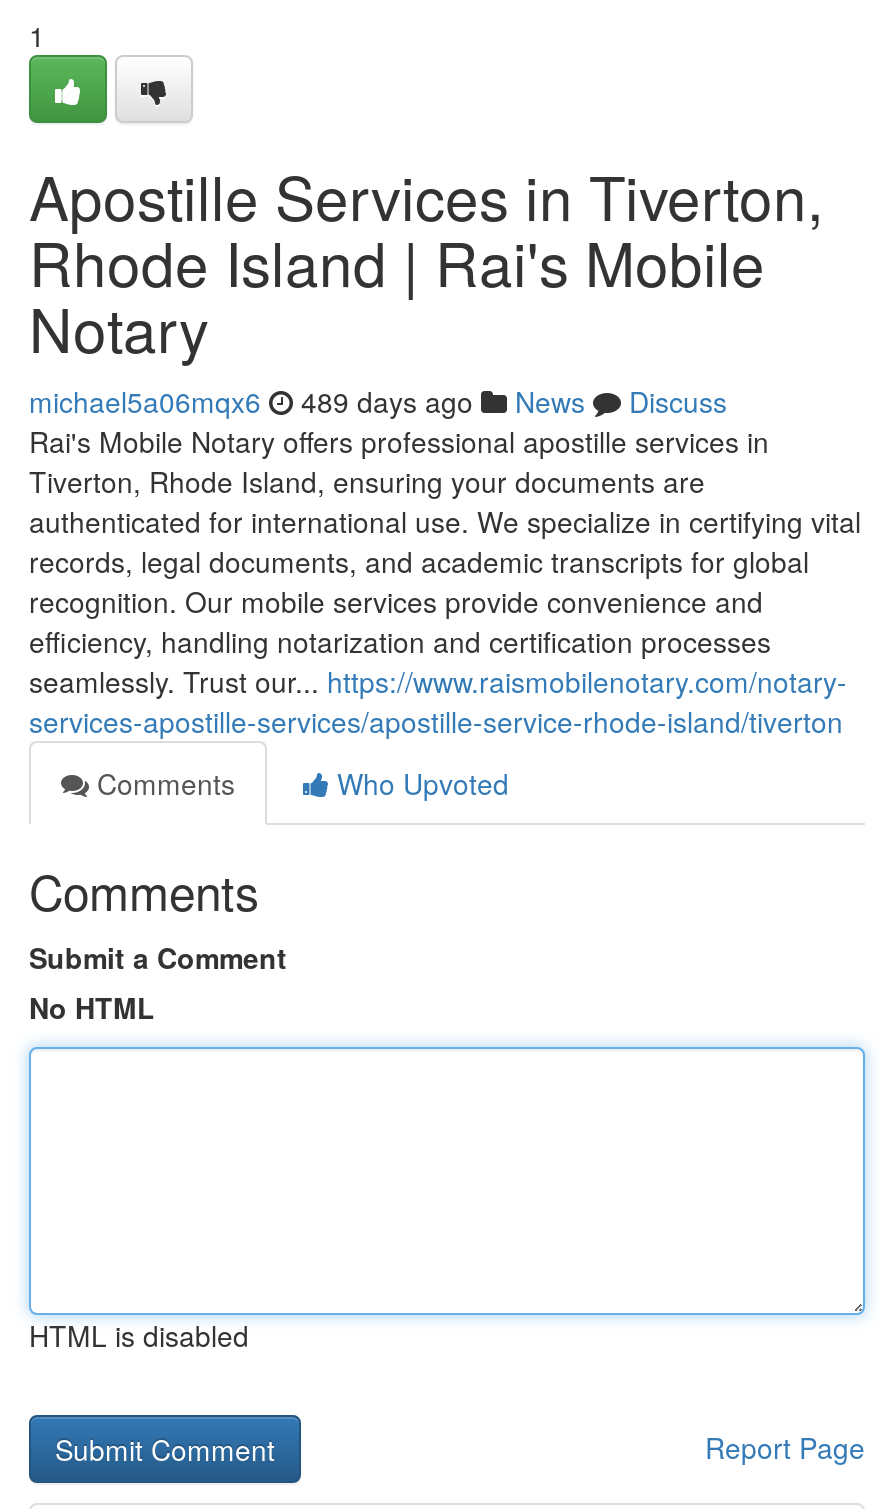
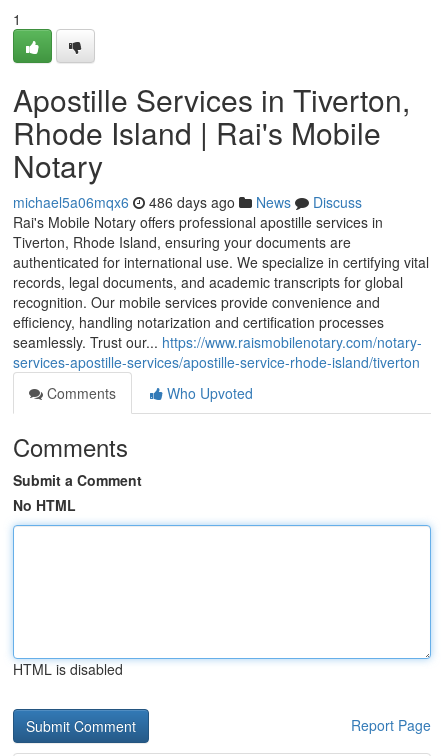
[29,381,727,421] michael5a06mqx6 489 days ago News Discuss -> [13,192,362,212] michael5a06mqx6 486 days ago News Discuss

